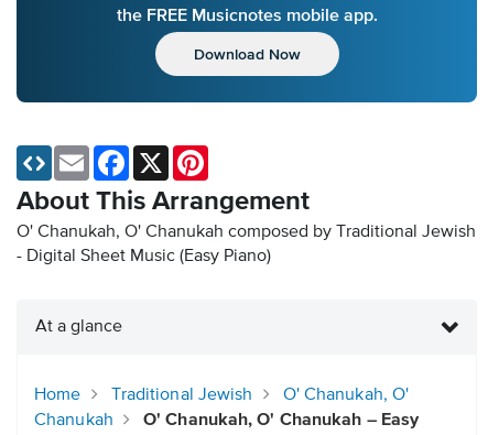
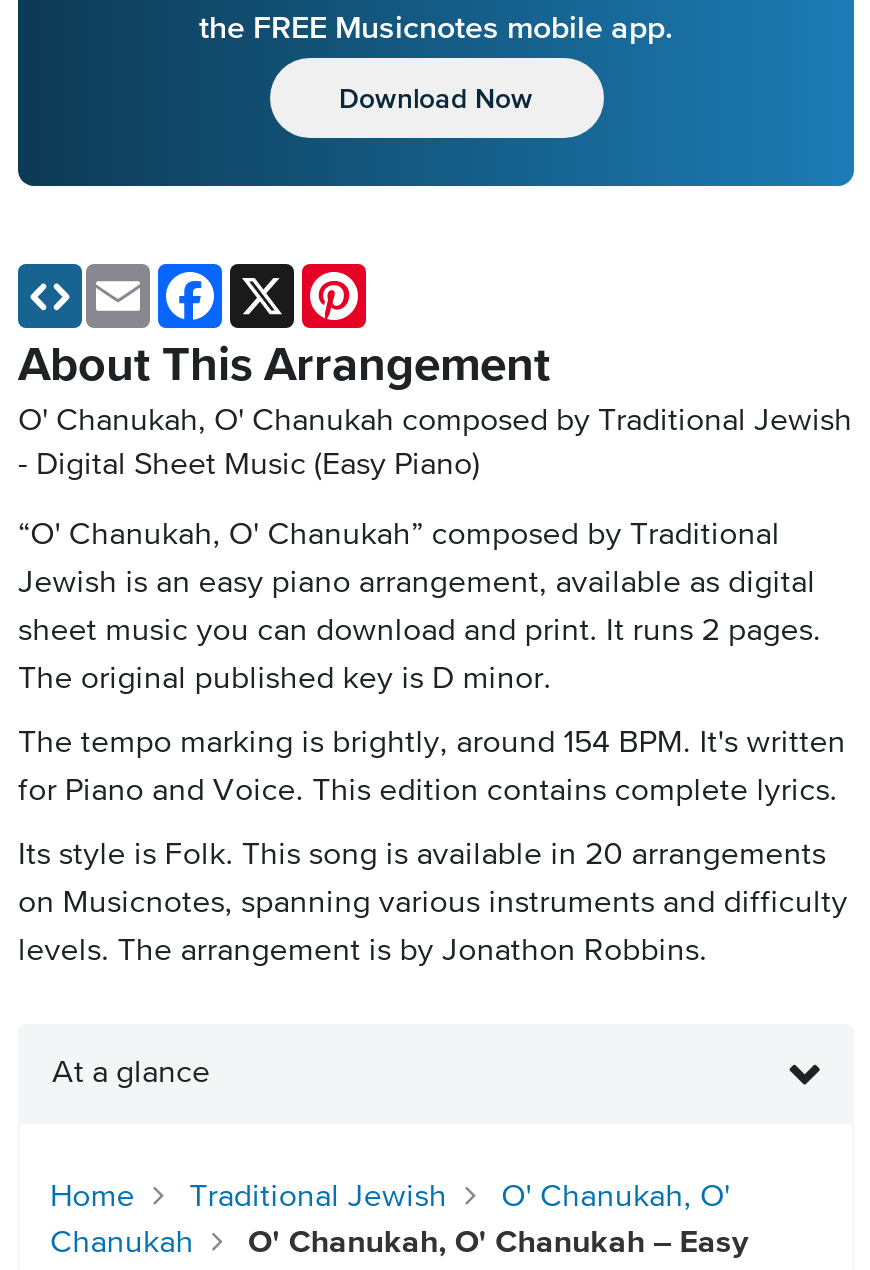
none -> [18,521,848,969] “O' Chanukah, O' Chanukah” composed by Traditional | Jewish is an easy piano arrangement, available as digital | sheet music you can download and print. It runs 2 pages. | The original published key is D minor. | The tempo marking is brightly, around 154 BPM. It's written | for Piano and Voice. This edition contains complete lyrics. | Its style is Folk. This song is available in 20 arrangements | on Musicnotes, spanning various instruments and difficulty | levels. The arrangement is by Jonathon Robbins.

